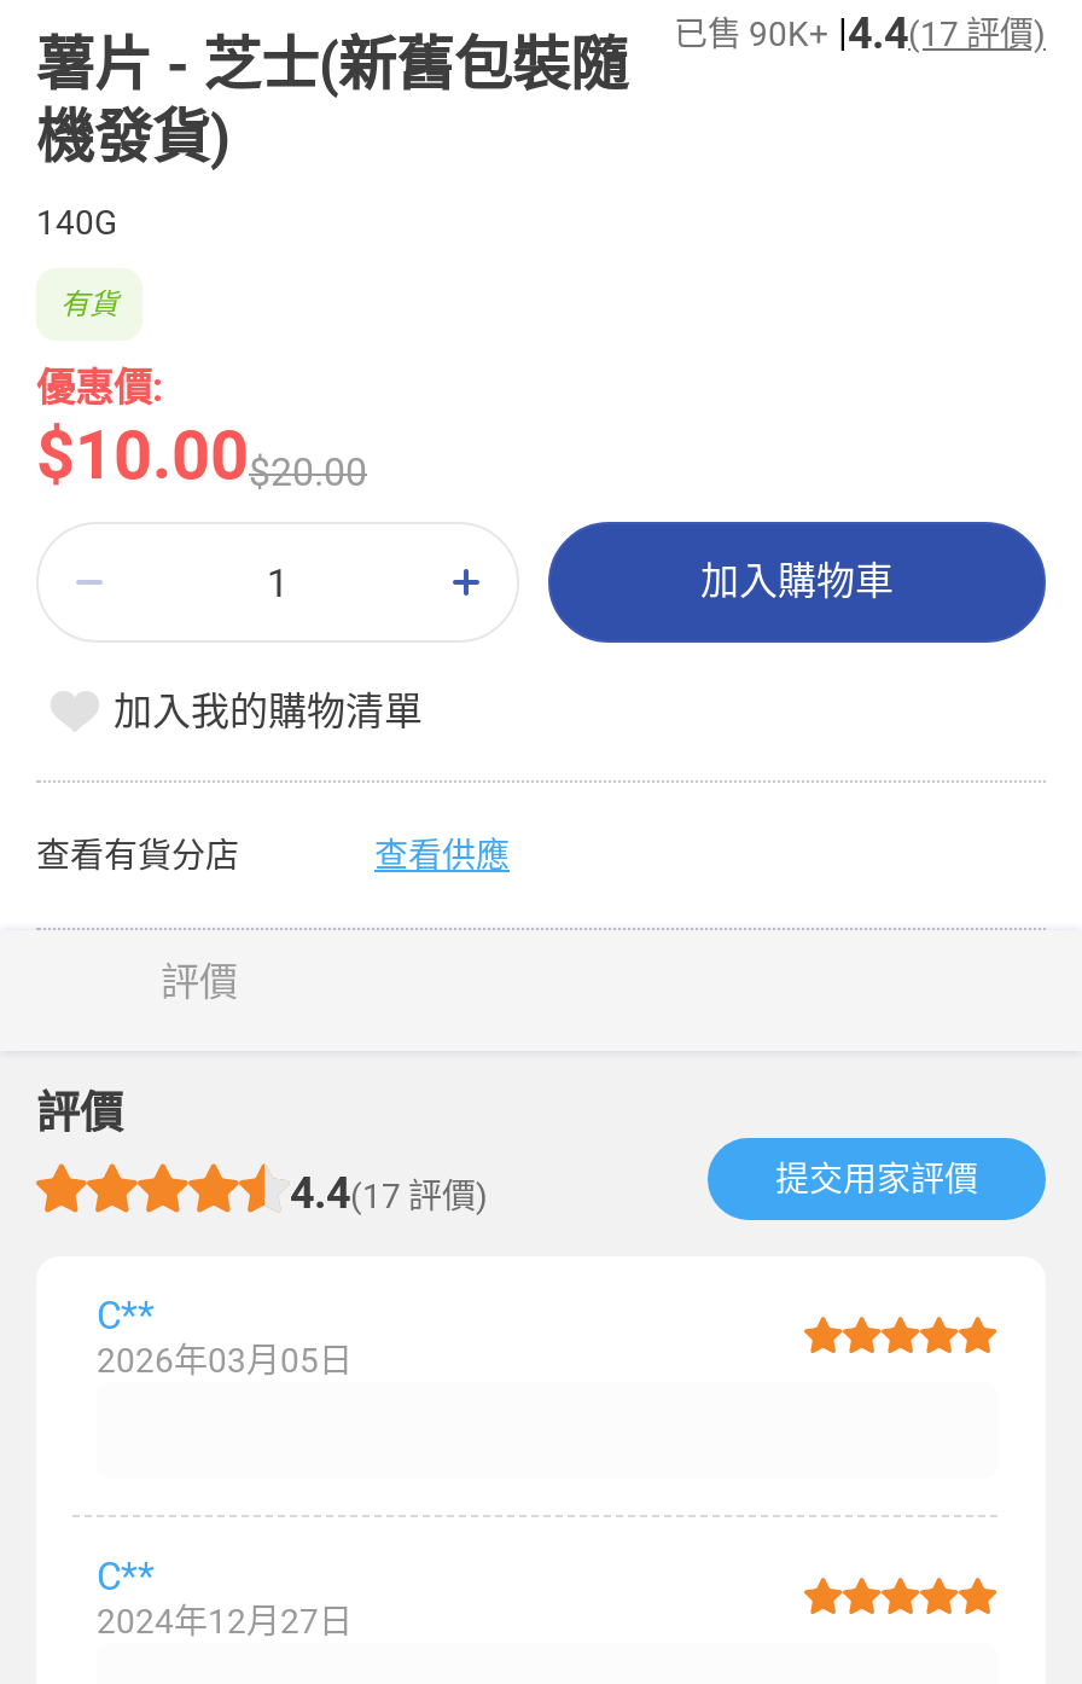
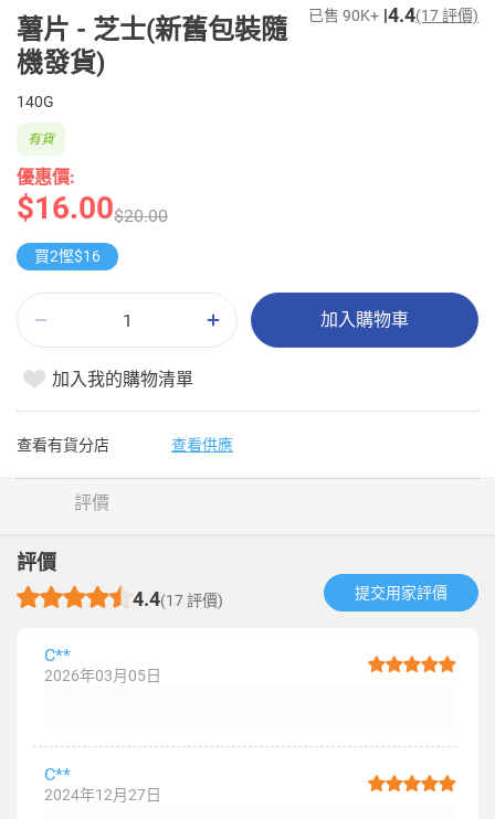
[36,416,367,495] $10.00$20.00 -> [17,190,168,226] $16.00$20.00
none -> [34,247,101,265] 買2慳$16

